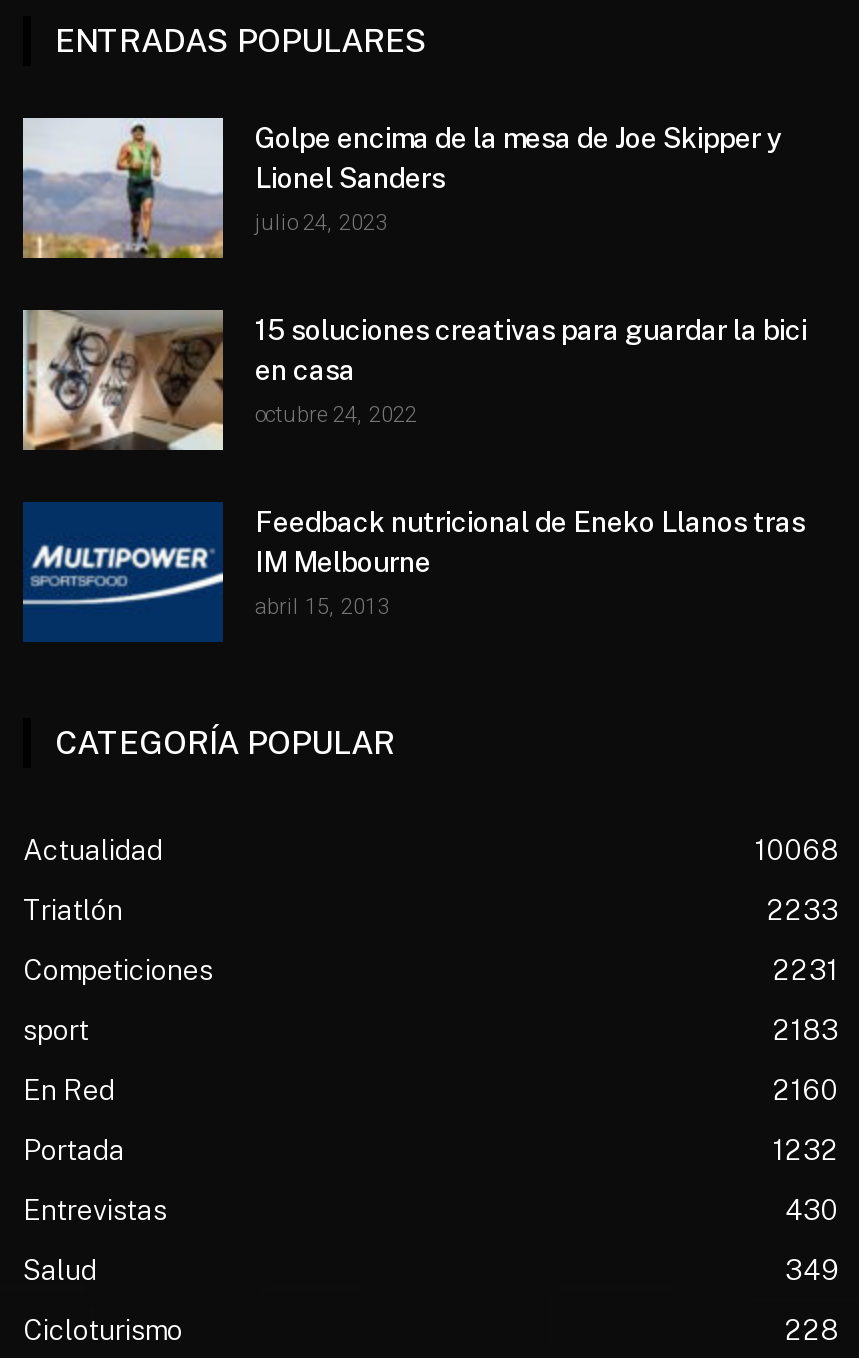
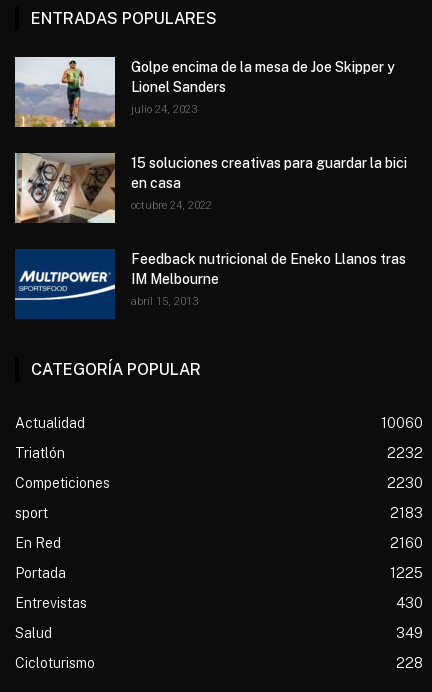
[755,834,839,866] 10068 -> [381,415,423,431] 10060
[767,894,839,926] 2233 -> [387,445,423,461] 2232
[773,954,839,986] 2231 -> [387,475,423,491] 2230
[773,1134,839,1166] 1232 -> [390,565,423,581] 1225

